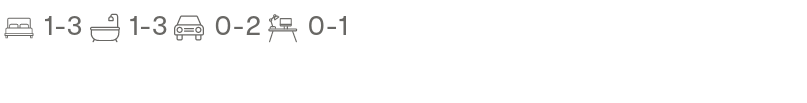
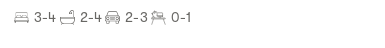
[44,9,262,41] 1-3 | 1-3 | 0-2 -> [34,9,148,25] 3-4 | 2-4 | 2-3

